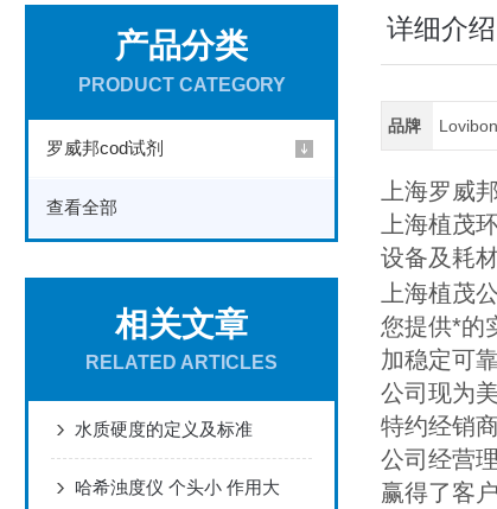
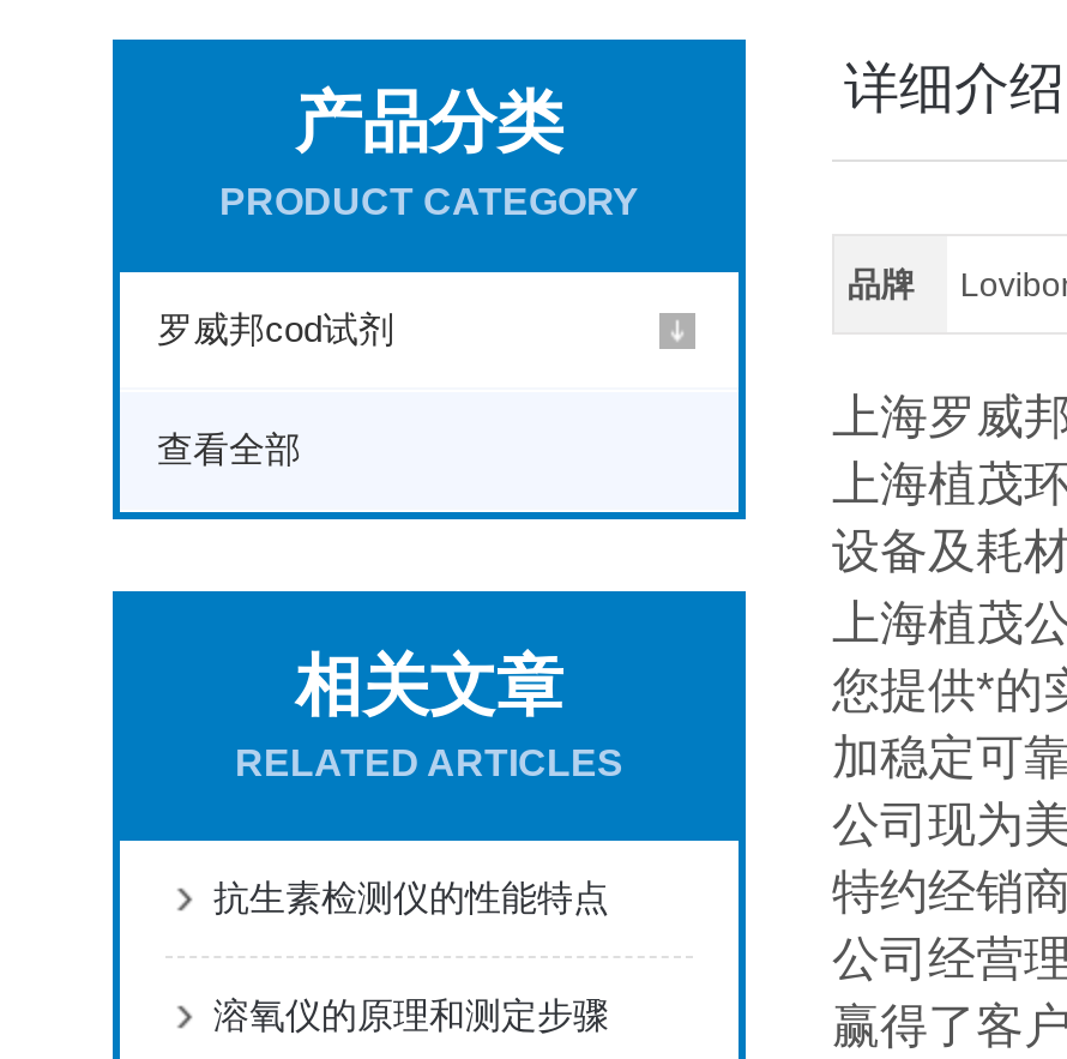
[75,419,253,439] 水质硬度的定义及标准 -> [213,877,609,917] 抗生素检测仪的性能特点
[75,477,280,497] 哈希浊度仪 个头小 作用大 -> [213,994,609,1035] 溶氧仪的原理和测定步骤

